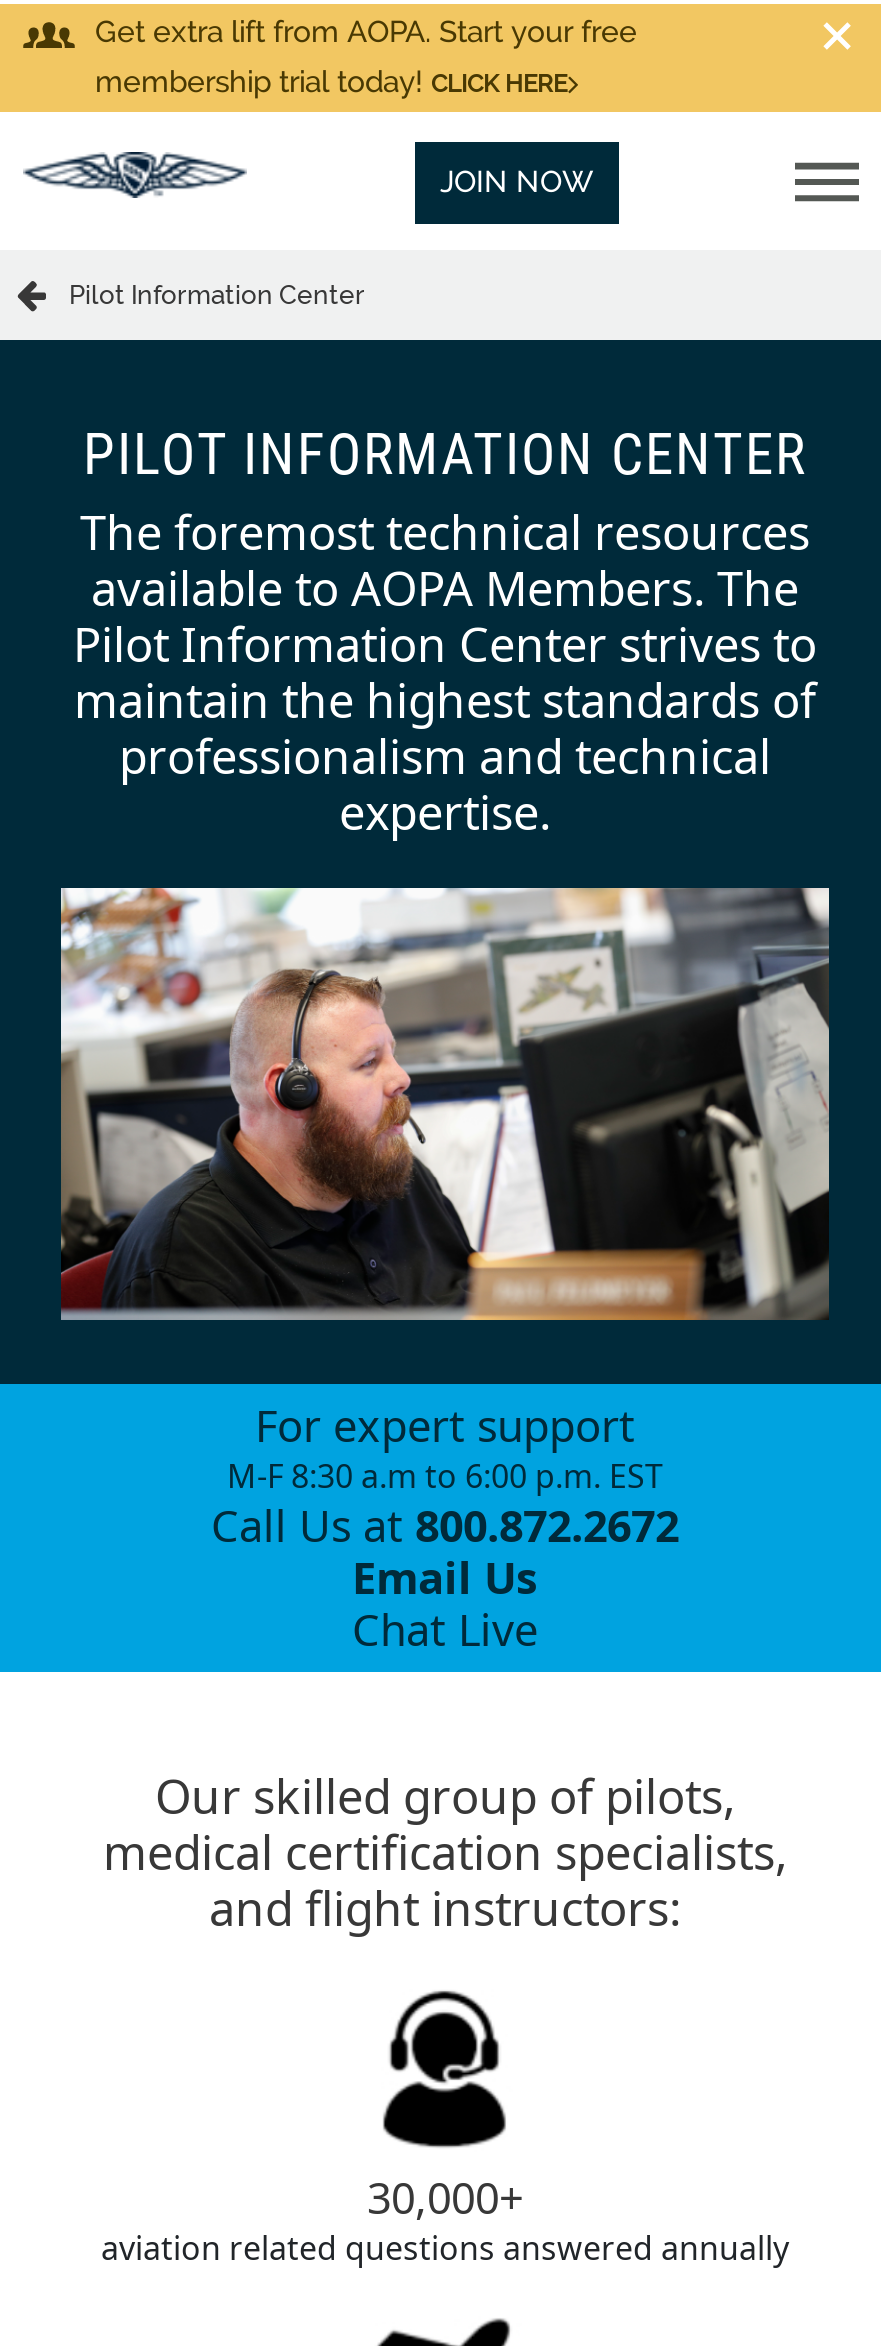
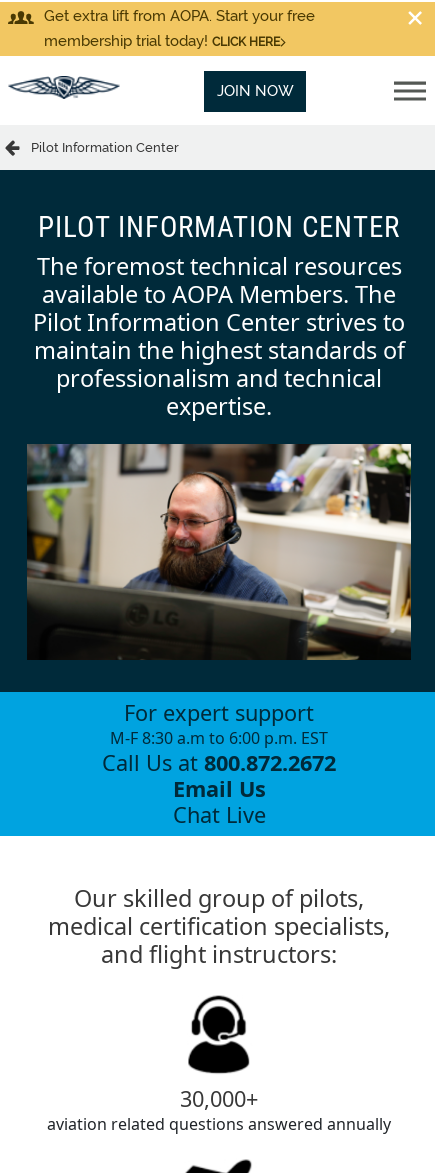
[59,886,831,1322] [image] -> [27,443,412,660] [image]

